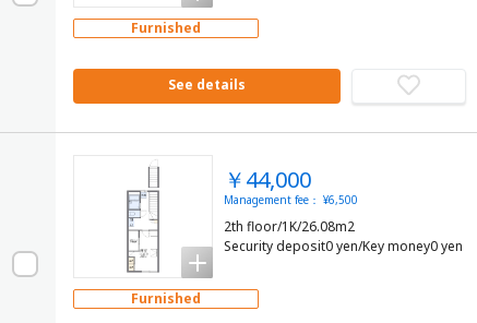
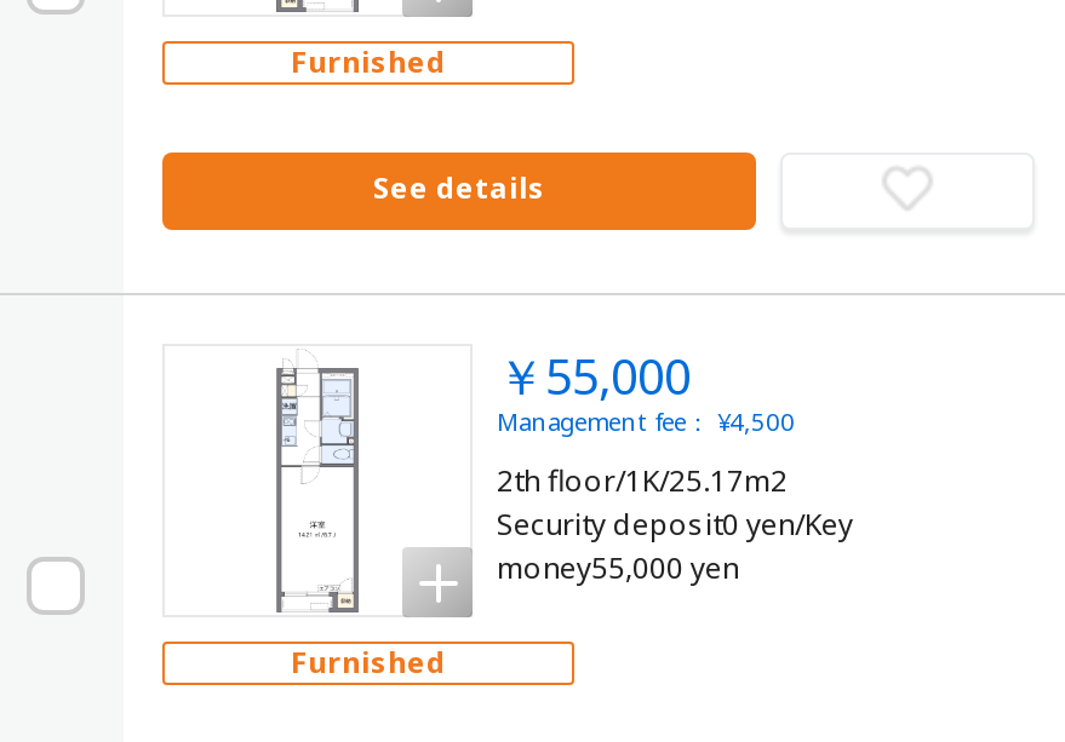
[124,166,162,276] [image] -> [274,366,361,615] [image]
[224,164,358,207] ￥44,000 | Management fee： ¥6,500 -> [497,343,795,437] ￥55,000 | Management fee： ¥4,500
[224,217,463,255] 2th floor/1K/26.08m2 | Security deposit0 yen/Key money0 yen -> [497,459,853,587] 2th floor/1K/25.17m2 | Security deposit0 yen/Key | money55,000 yen

